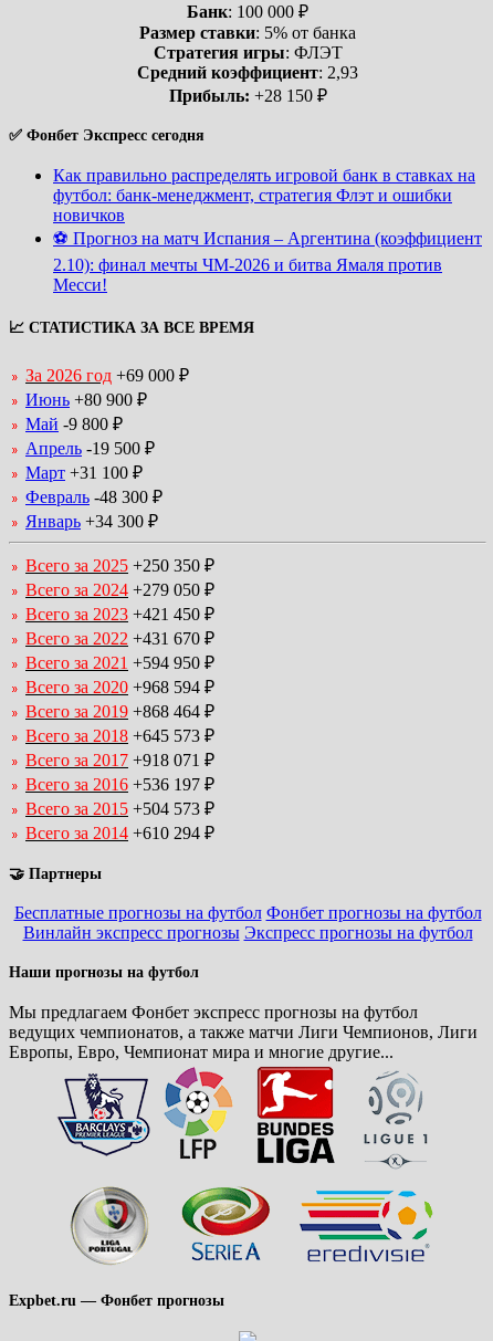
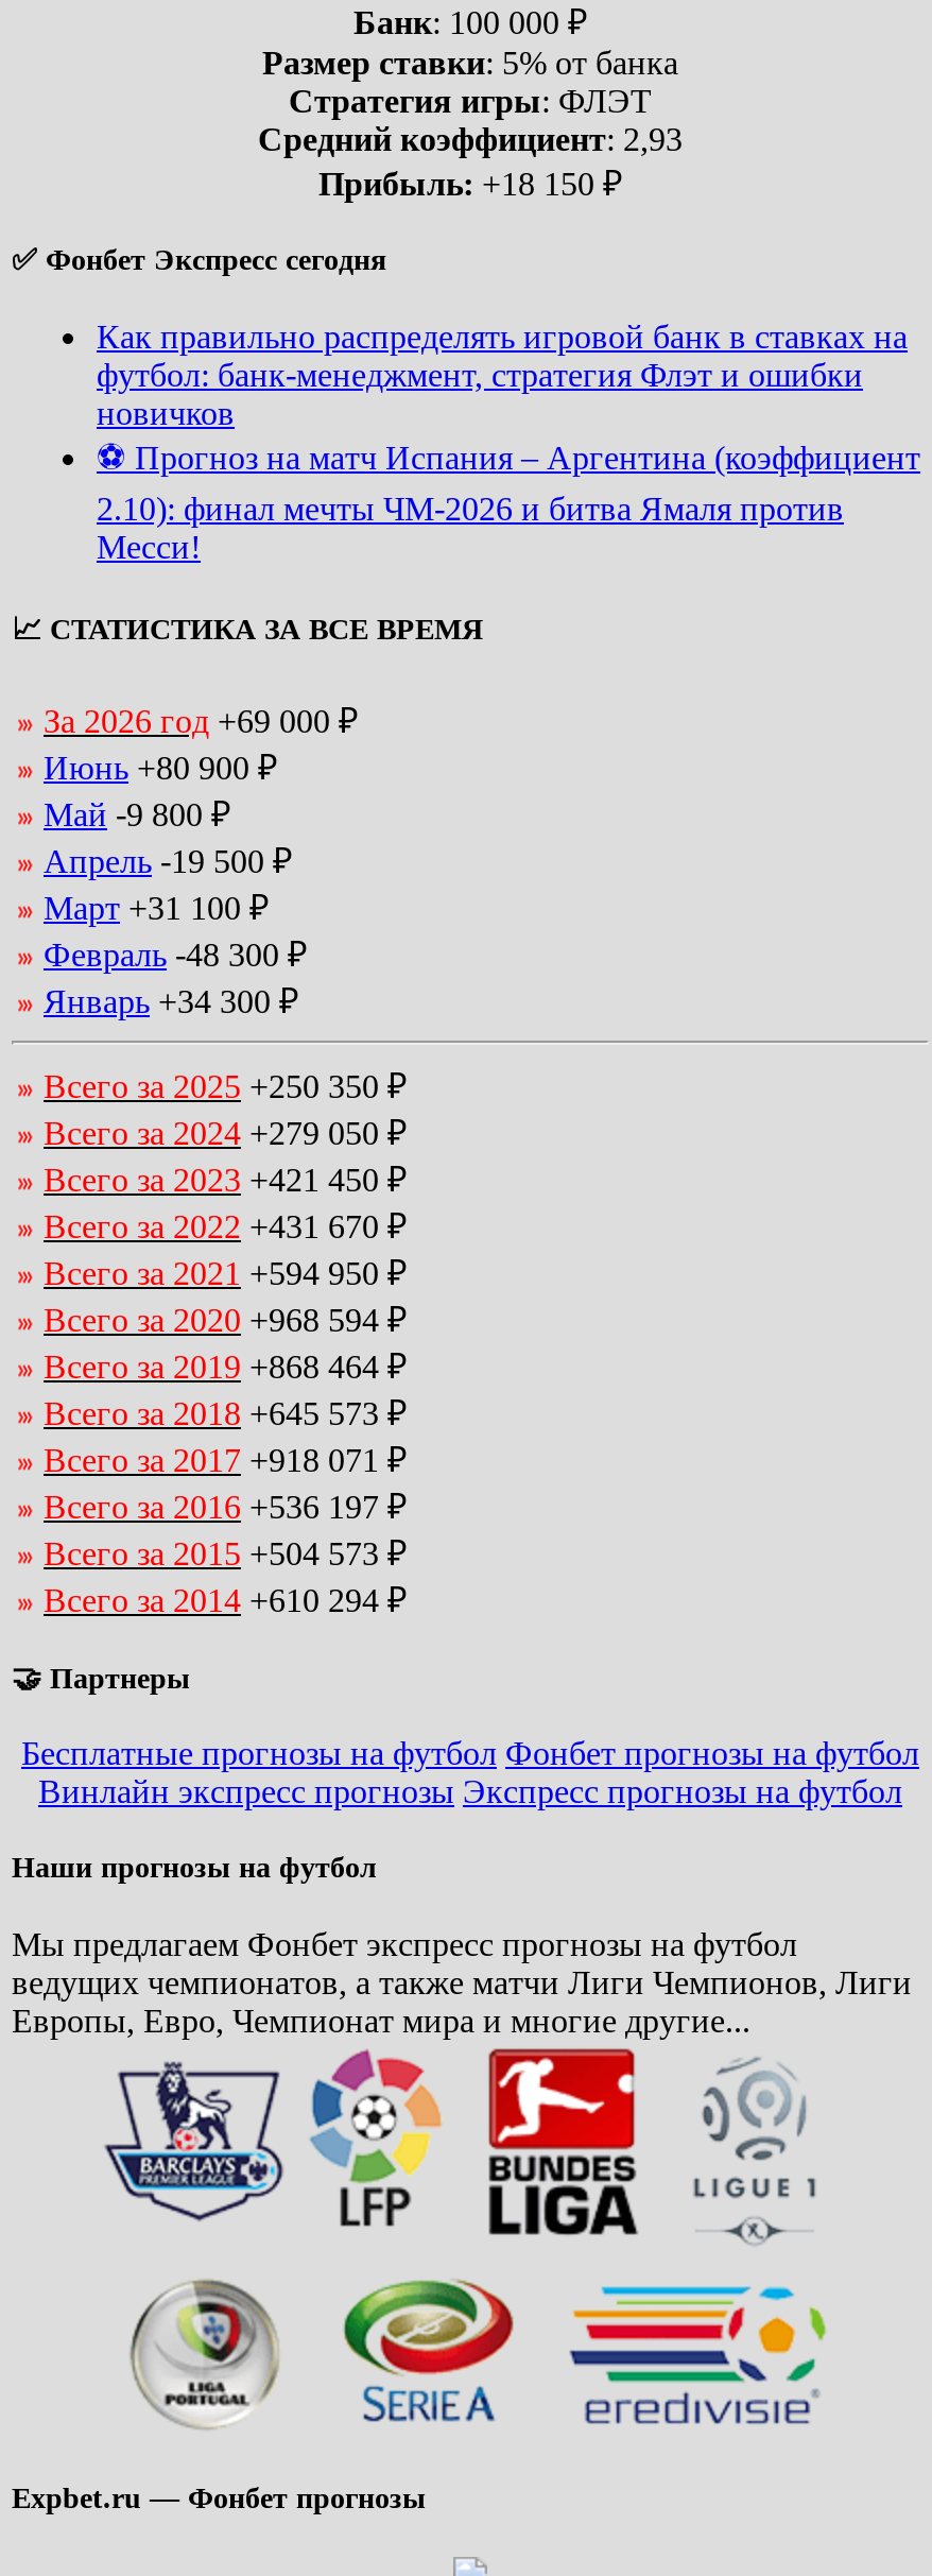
[169,86,327,105] Прибыль: +28 150 ₽ -> [318,165,622,201] Прибыль: +18 150 ₽

